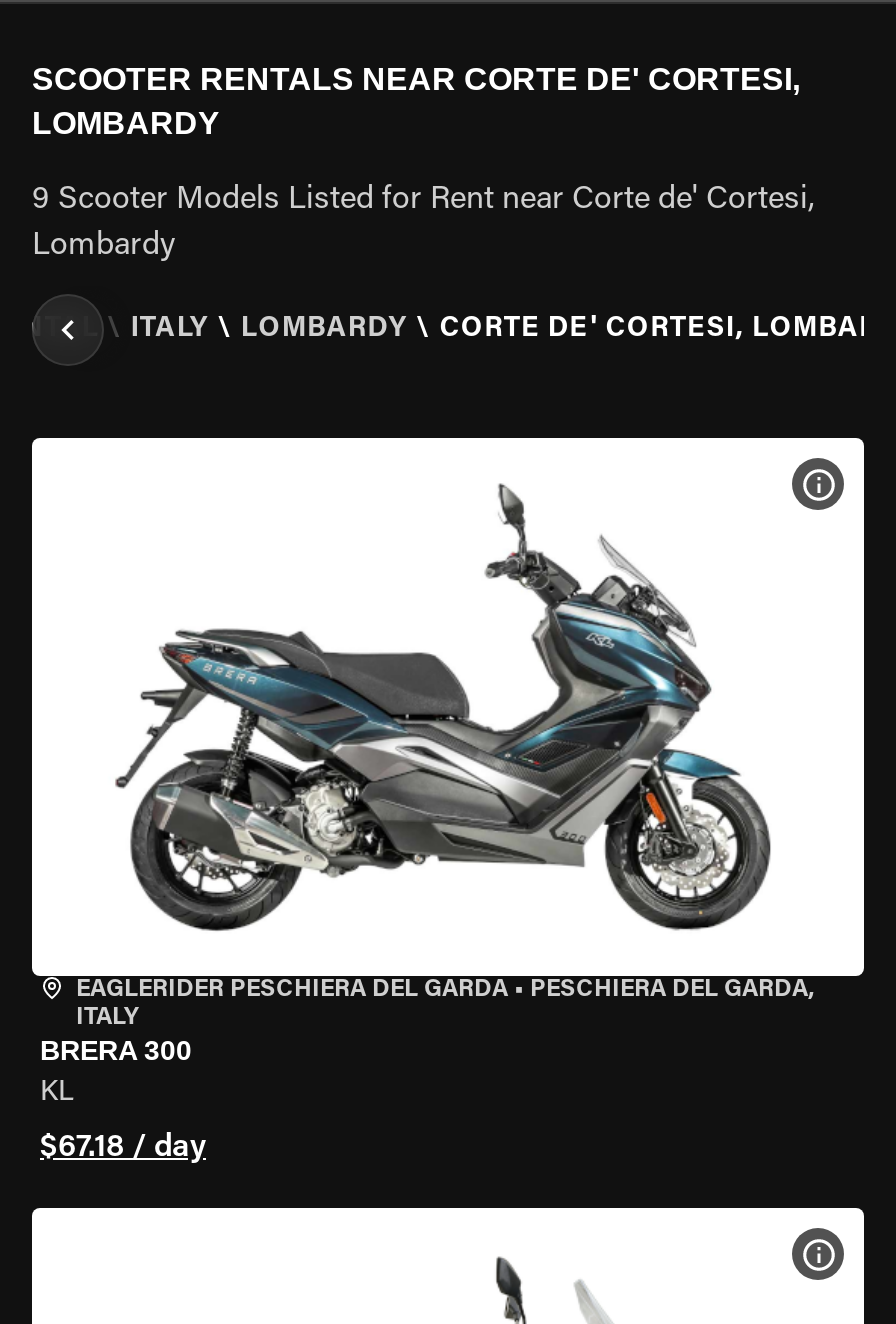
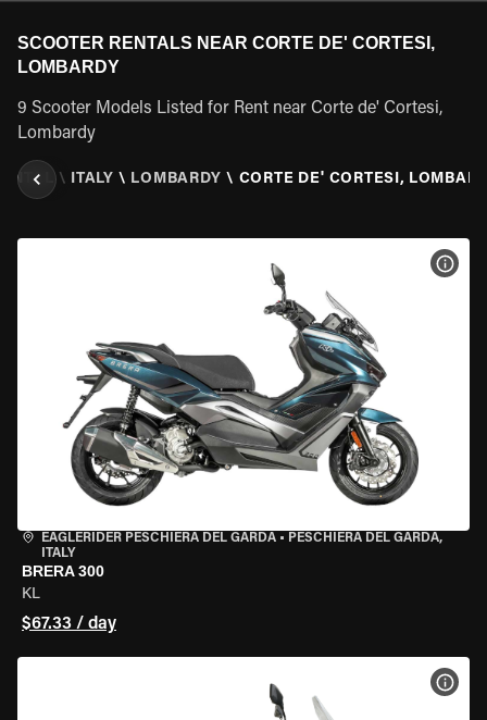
[40,1132,206,1164] $67.18 / day -> [22,616,116,633] $67.33 / day

